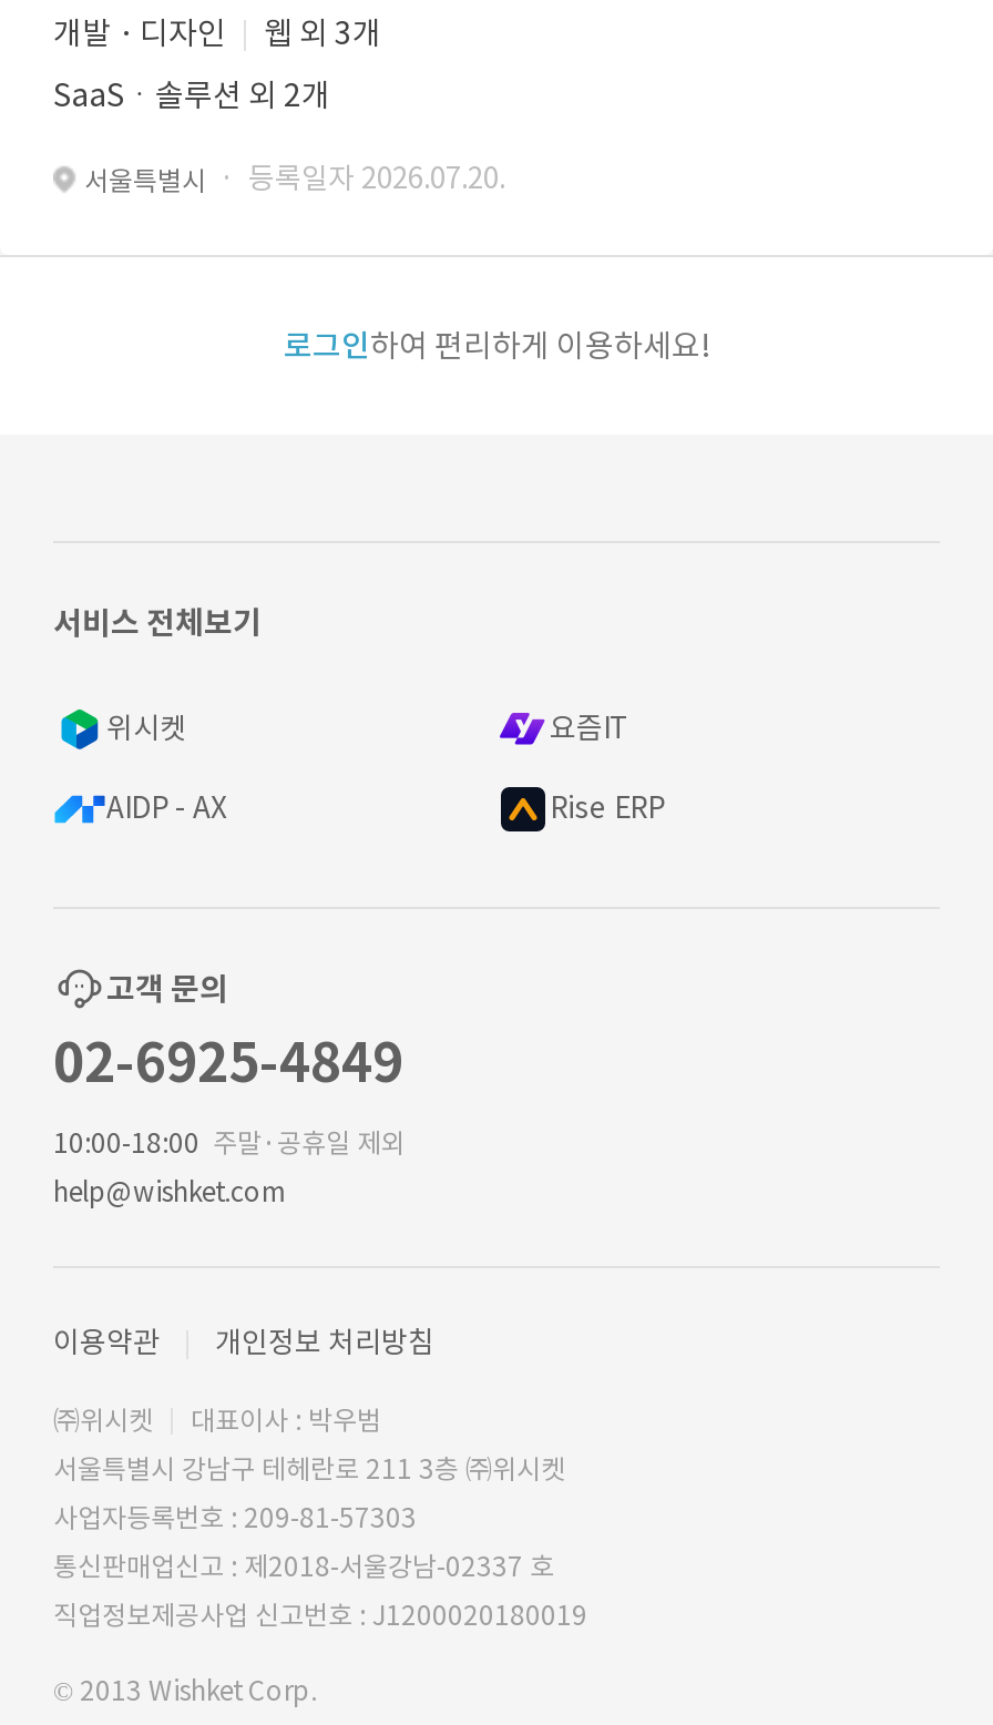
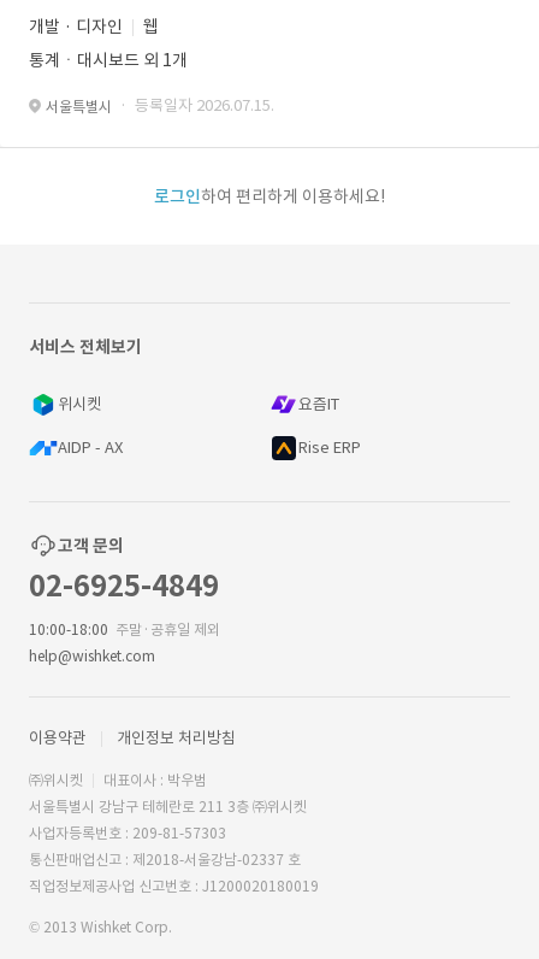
[264,13,381,53] 웹 외 3개 -> [143,16,159,37] 웹
[53,75,330,115] SaaSㆍ솔루션 외 2개 -> [29,49,188,71] 통계ㆍ대시보드 외 1개
[84,160,505,197] 서울특별시 · 등록일자 2026.07.20. -> [46,95,274,116] 서울특별시 · 등록일자 2026.07.15.

